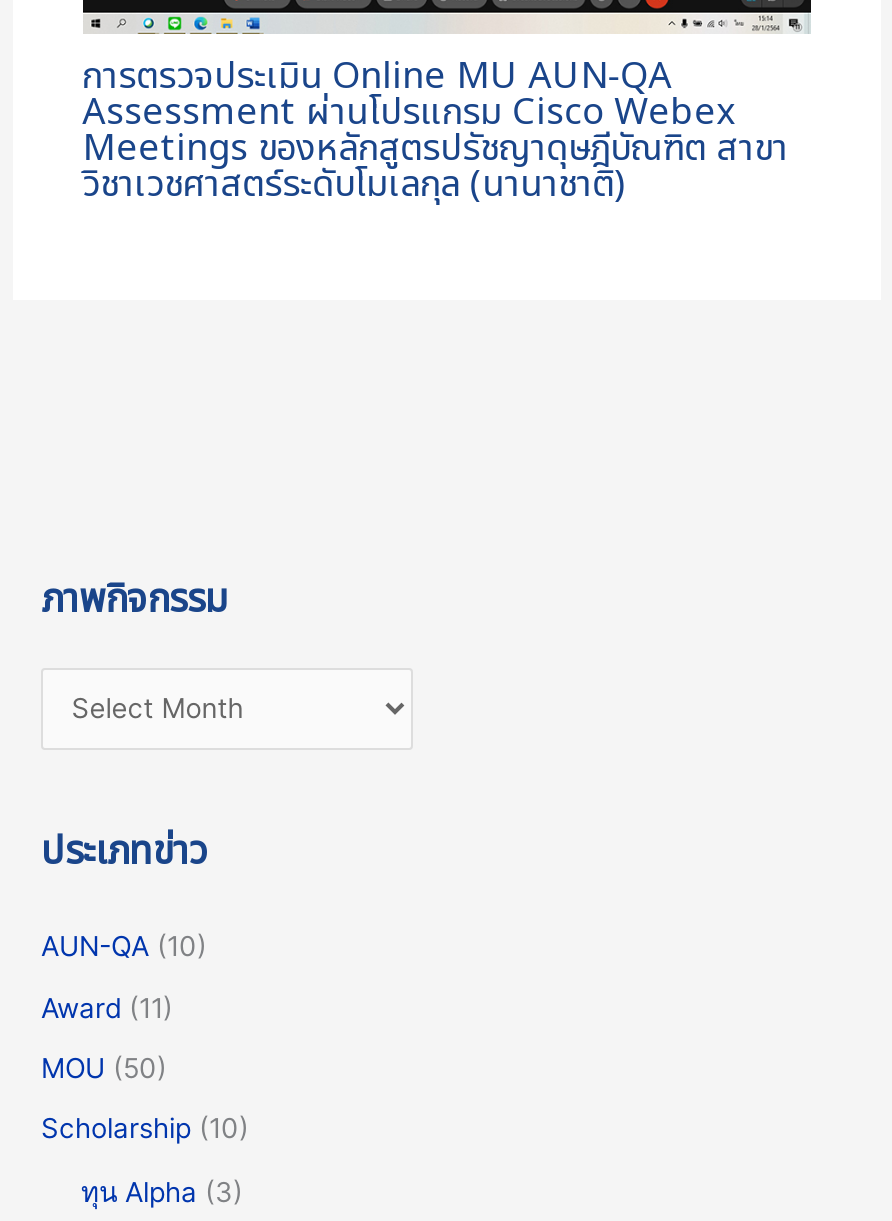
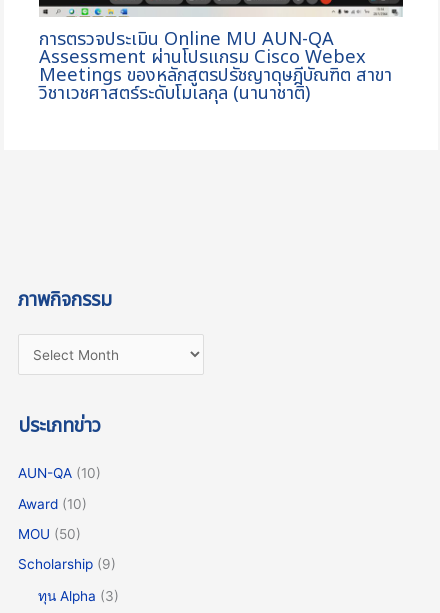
[41,991,173,1023] Award (11) -> [18,496,87,512] Award (10)
[41,1113,249,1145] Scholarship (10) -> [18,556,116,572] Scholarship (9)

